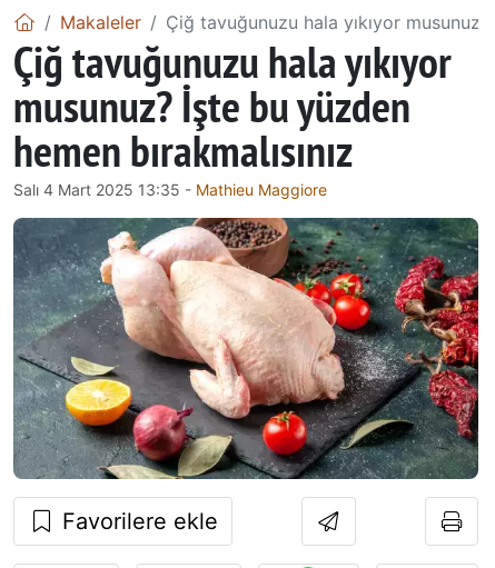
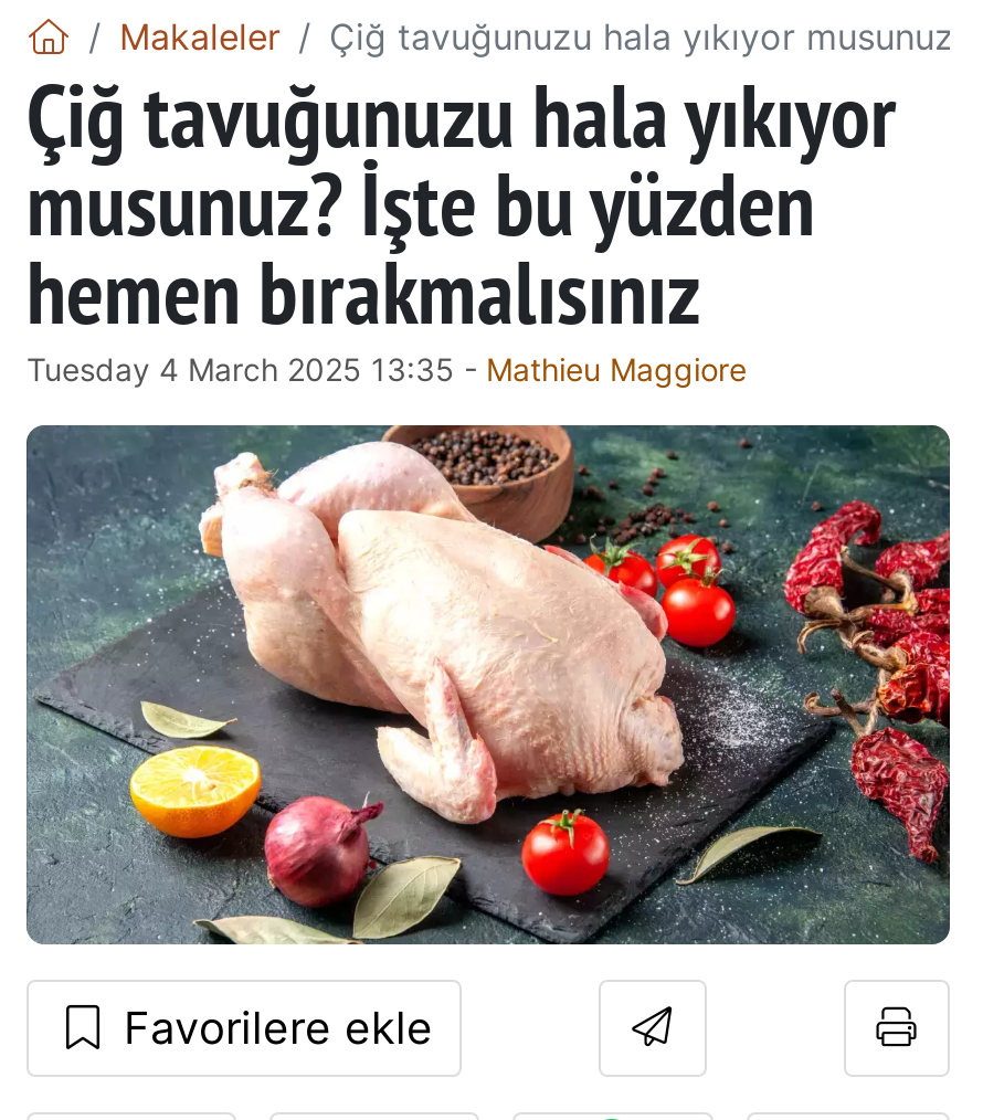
[13,180,327,199] Salı 4 Mart 2025 13:35 - Mathieu Maggiore -> [27,349,747,387] Tuesday 4 March 2025 13:35 - Mathieu Maggiore

